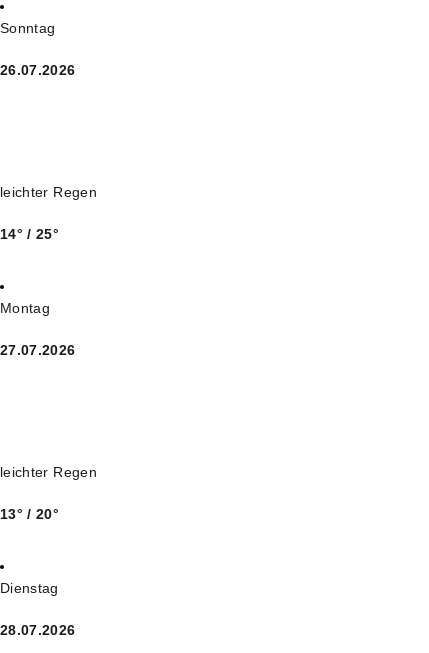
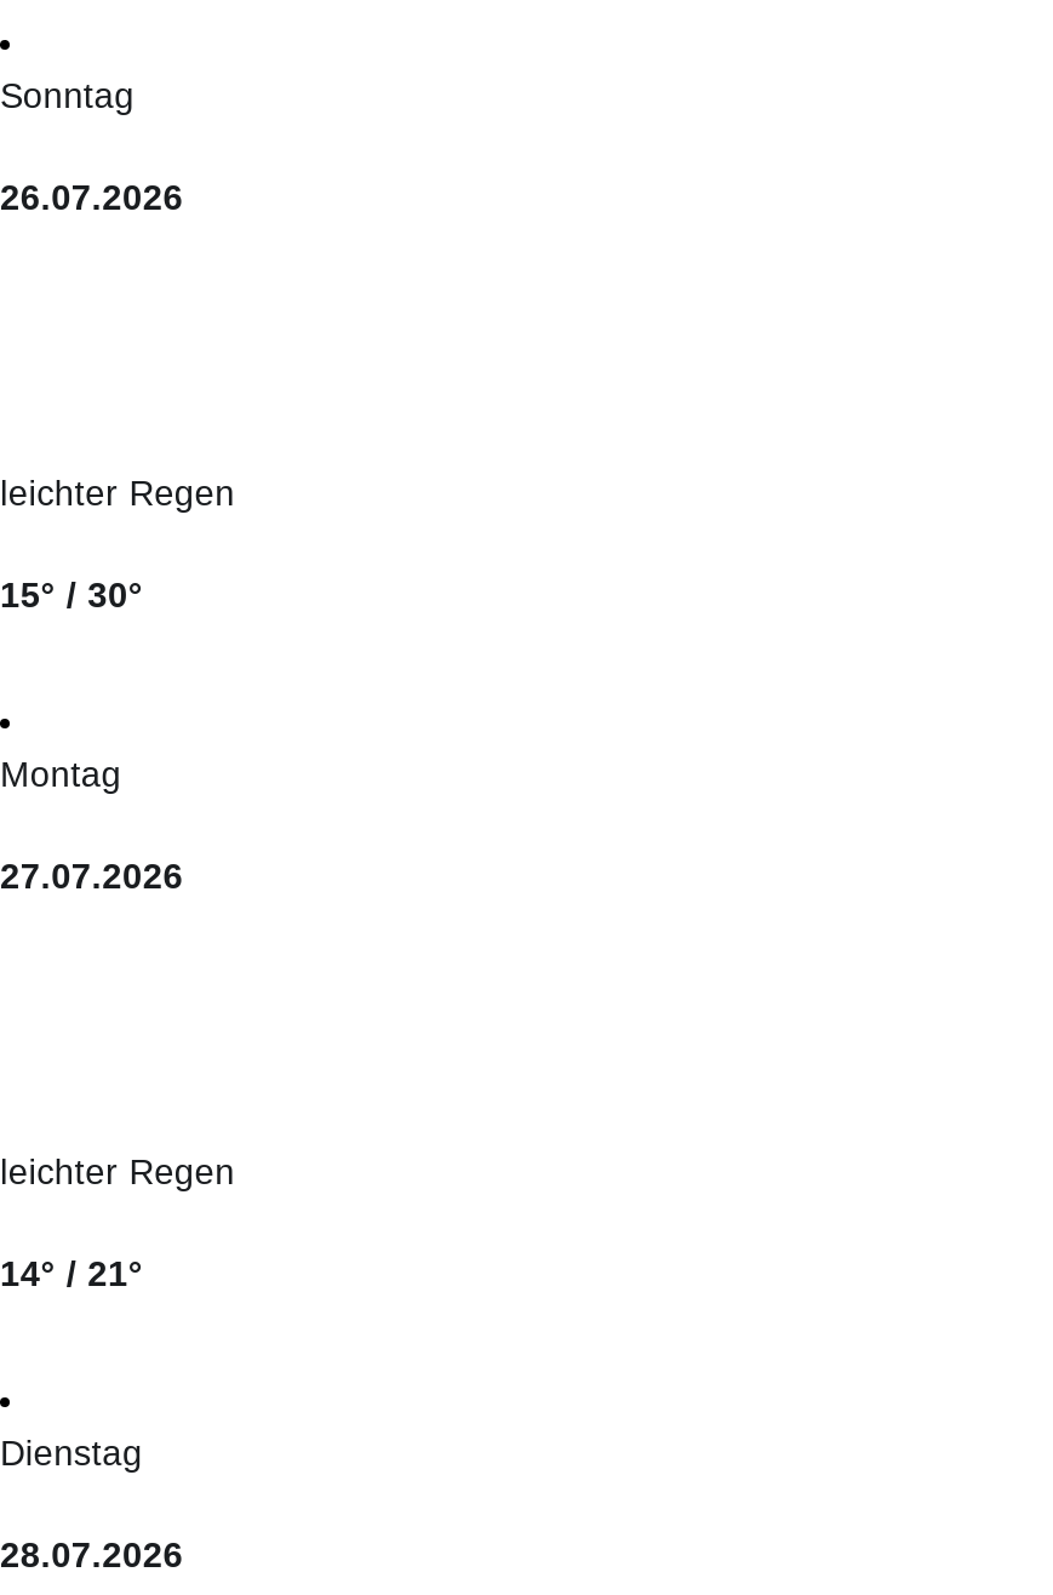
[0,226,59,242] 14° / 25° -> [0,575,143,614] 15° / 30°
[0,506,59,522] 13° / 20° -> [0,1254,143,1292] 14° / 21°

